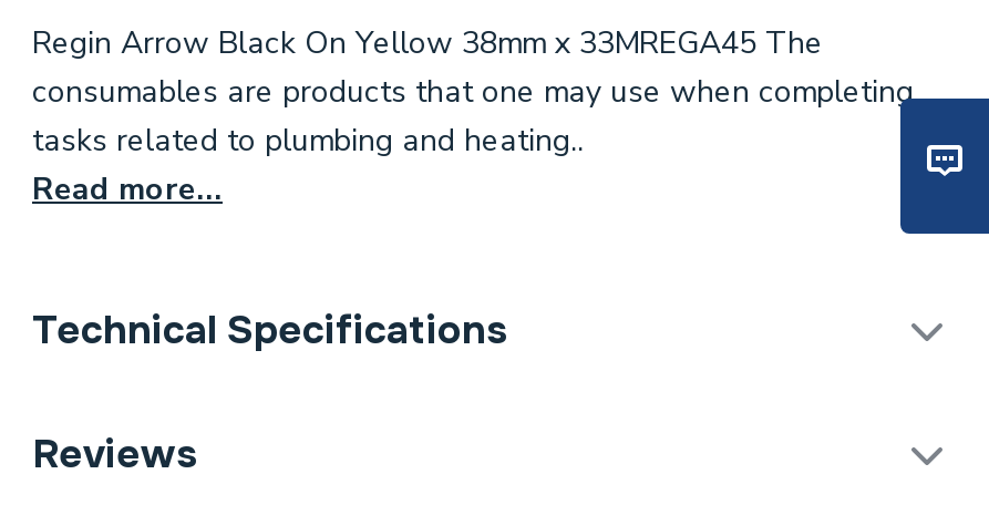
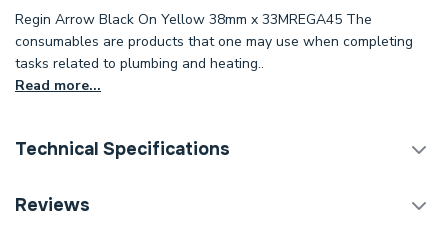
[898,95,982,237] [image] -> none

